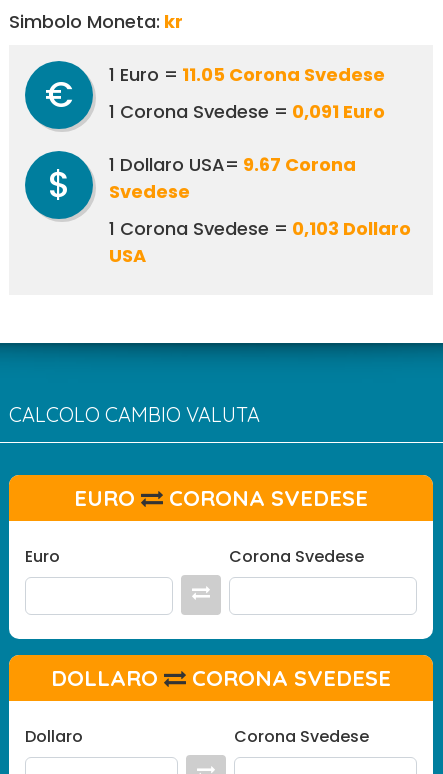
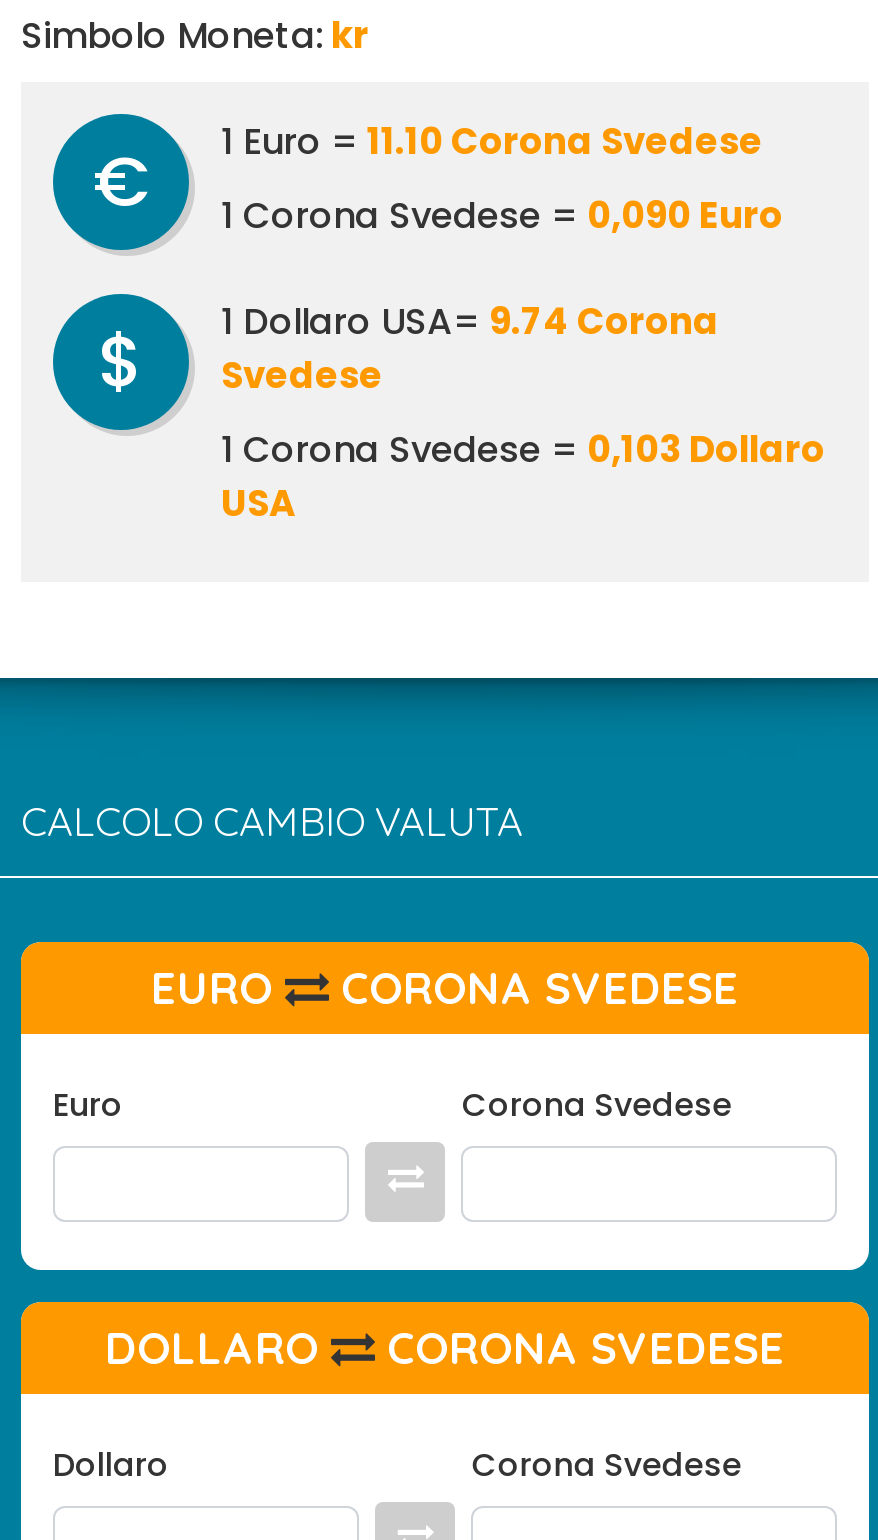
[109,62,385,87] 1 Euro = 11.05 Corona Svedese -> [221,116,763,166] 1 Euro = 11.10 Corona Svedese
[109,99,385,124] 1 Corona Svedese = 0,091 Euro -> [221,190,783,240] 1 Corona Svedese = 0,090 Euro
[109,152,356,177] 1 Dollaro USA= 9.67 Corona -> [221,296,719,346] 1 Dollaro USA= 9.74 Corona

